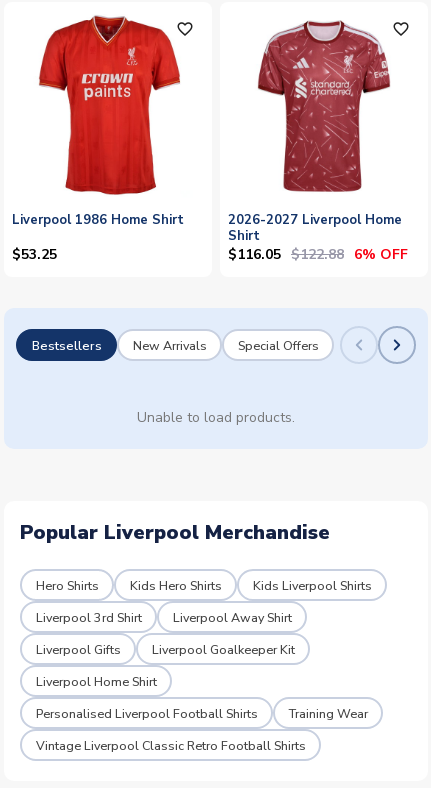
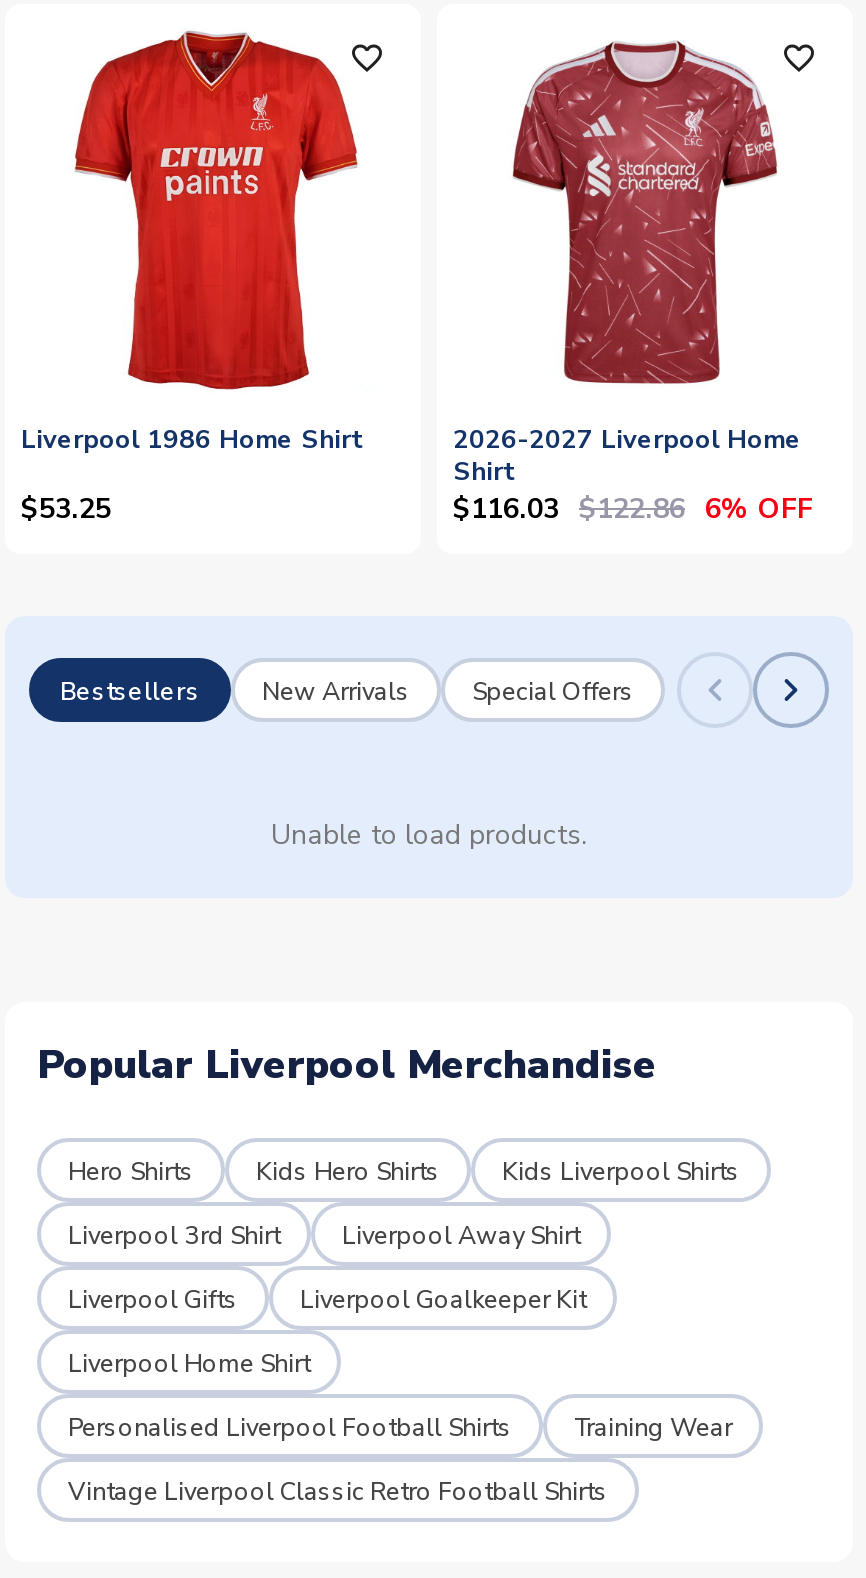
[228,245,408,264] $116.05 $122.88 6% OFF -> [453,489,813,528] $116.03 $122.86 6% OFF

